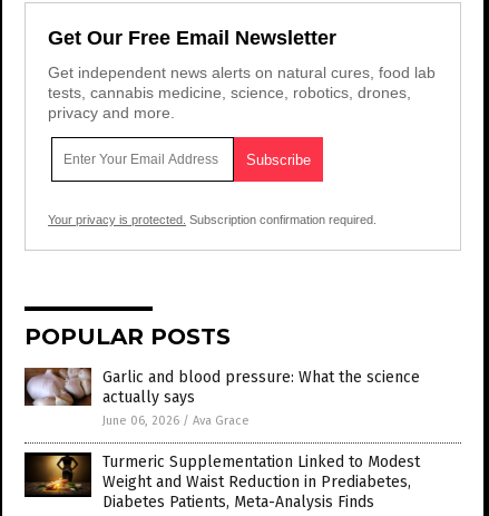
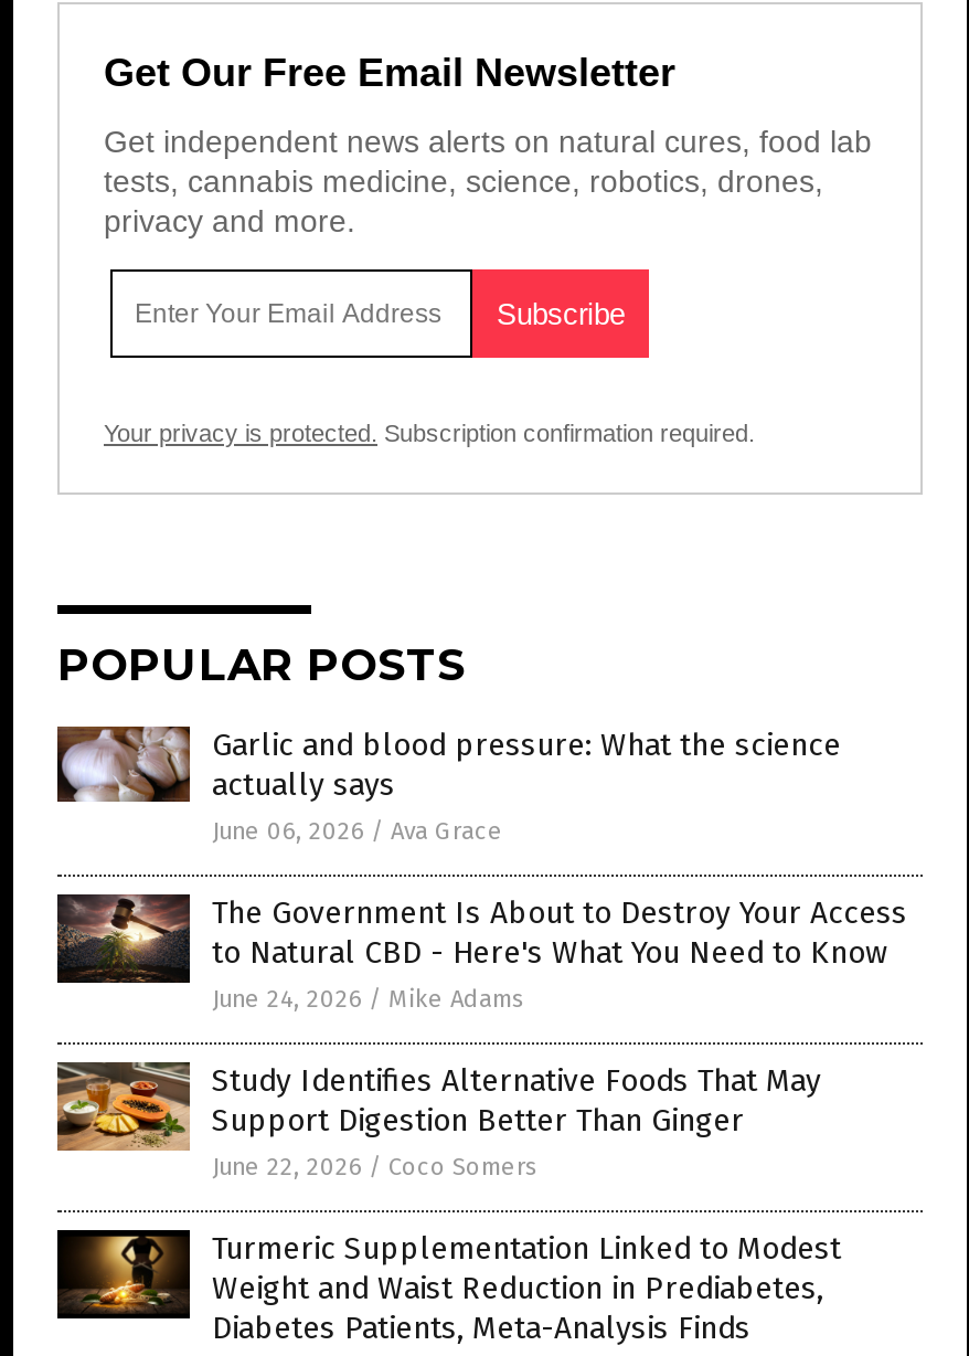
none -> [55,1062,181,1153] [image]
none -> [57,892,907,1182] [image] | The Government Is About to Destroy Your Access | to Natural CBD - Here's What You Need to Know | June 24, 2026 / Mike Adams | Study Identifies Alternative Foods That May | Support Digestion Better Than Ginger | June 22, 2026 / Coco Somers

